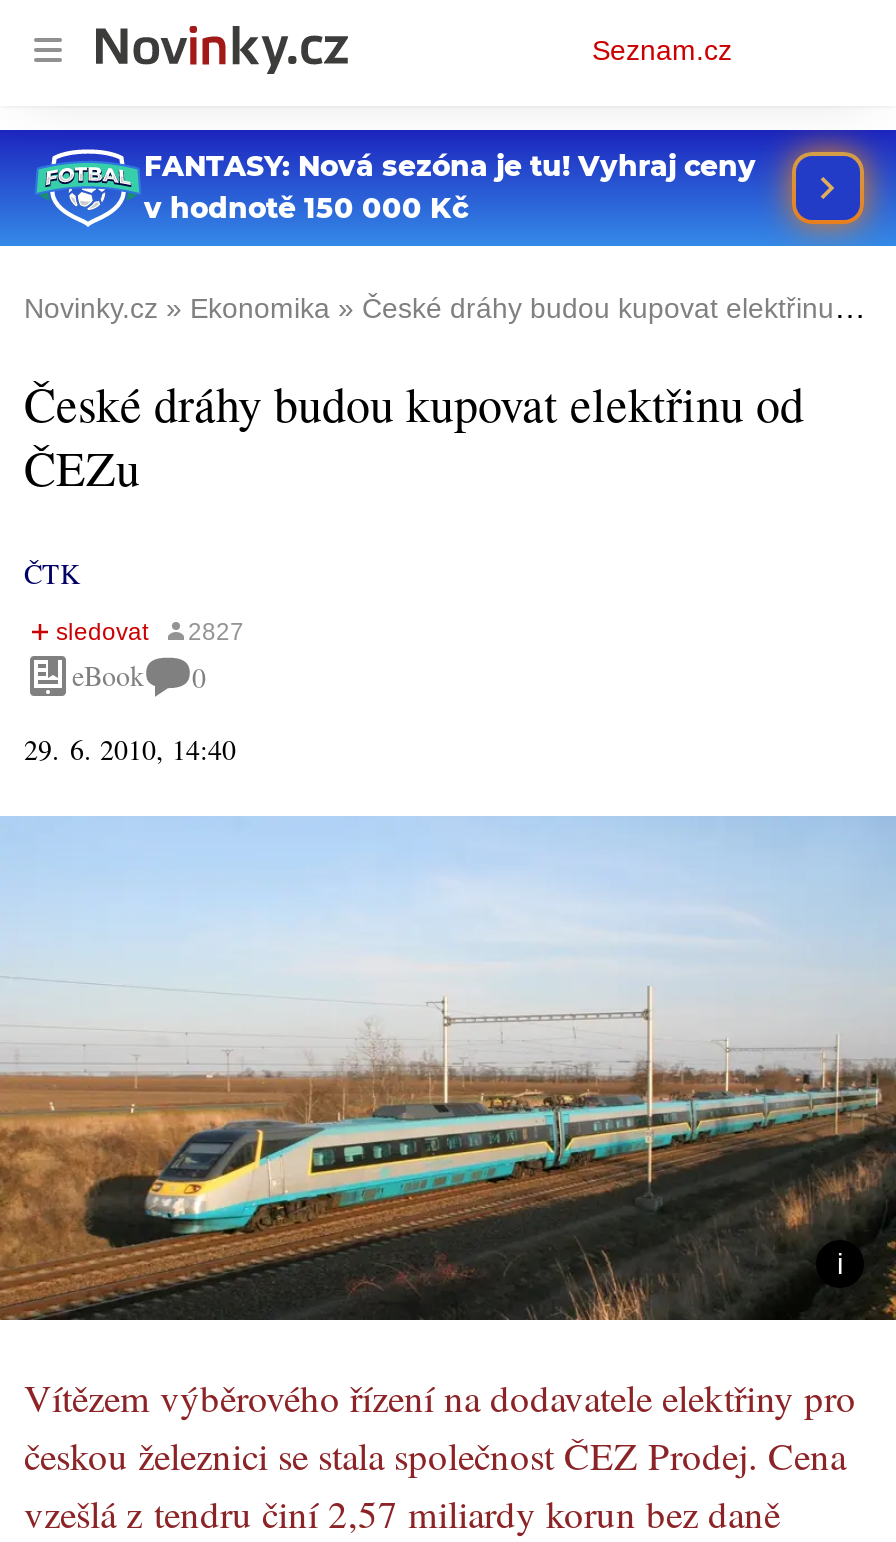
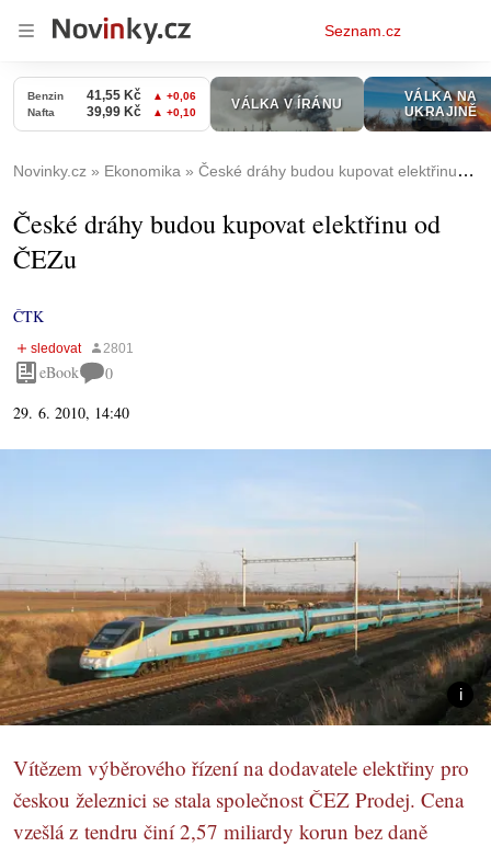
[6,128,890,248] [image] -> [3,75,488,137] [image]

